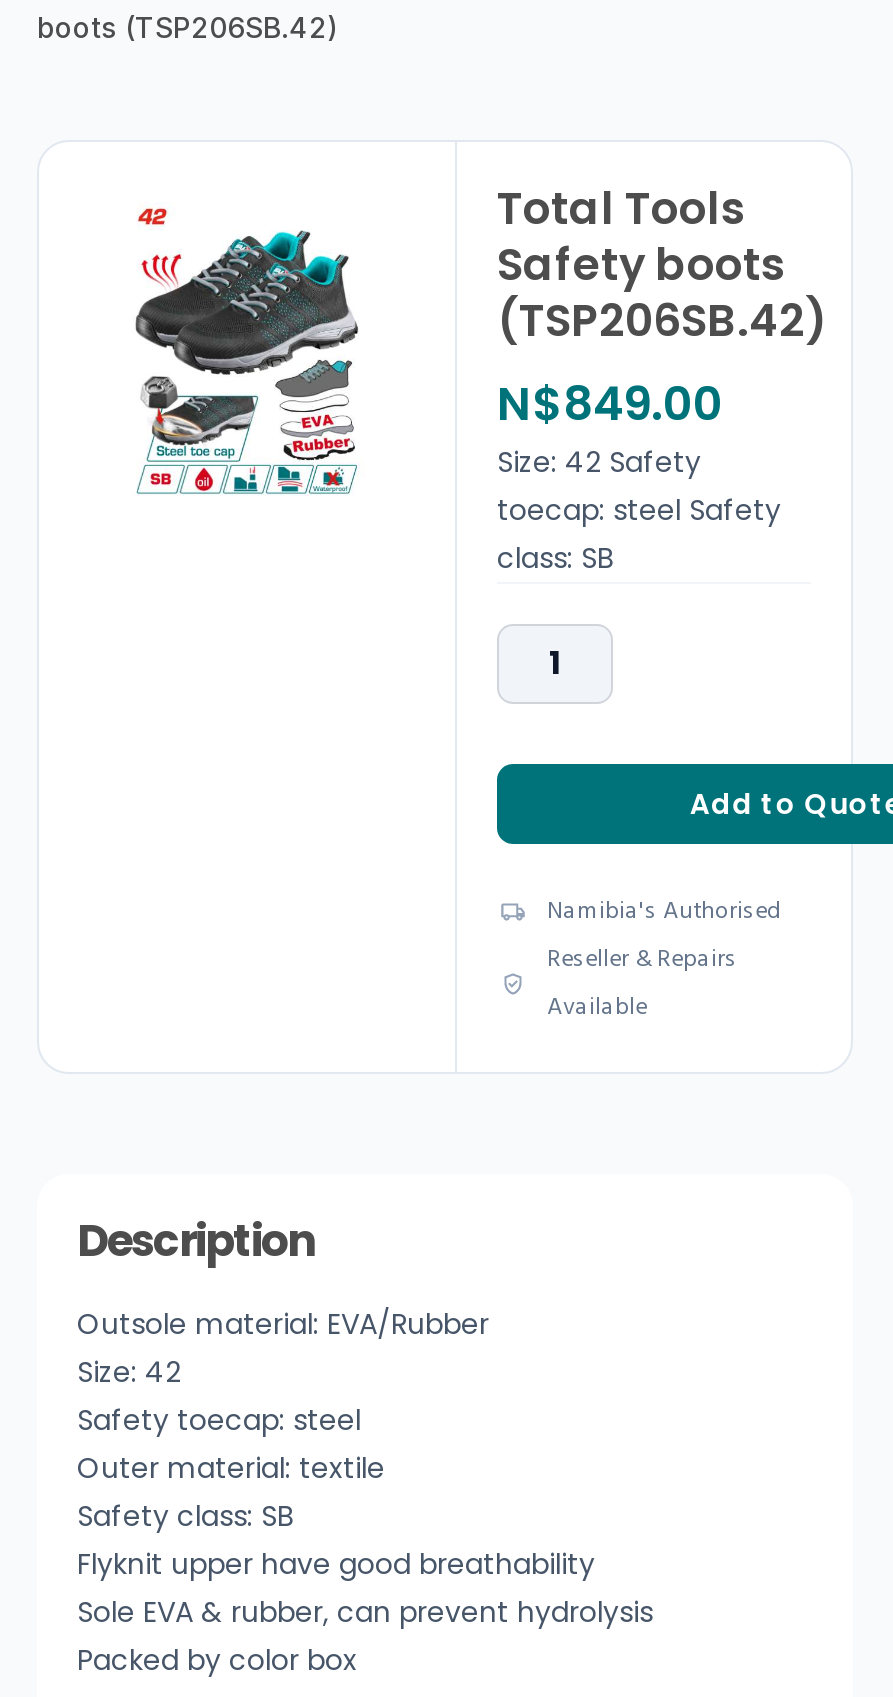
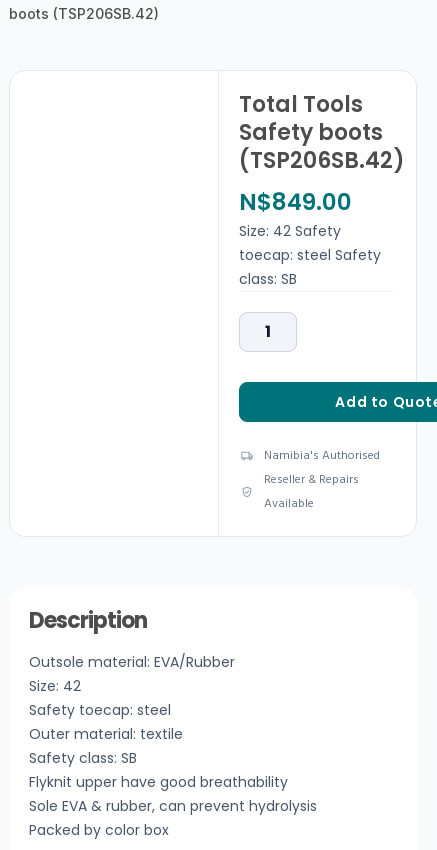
[133,206,359,496] [image] -> none

